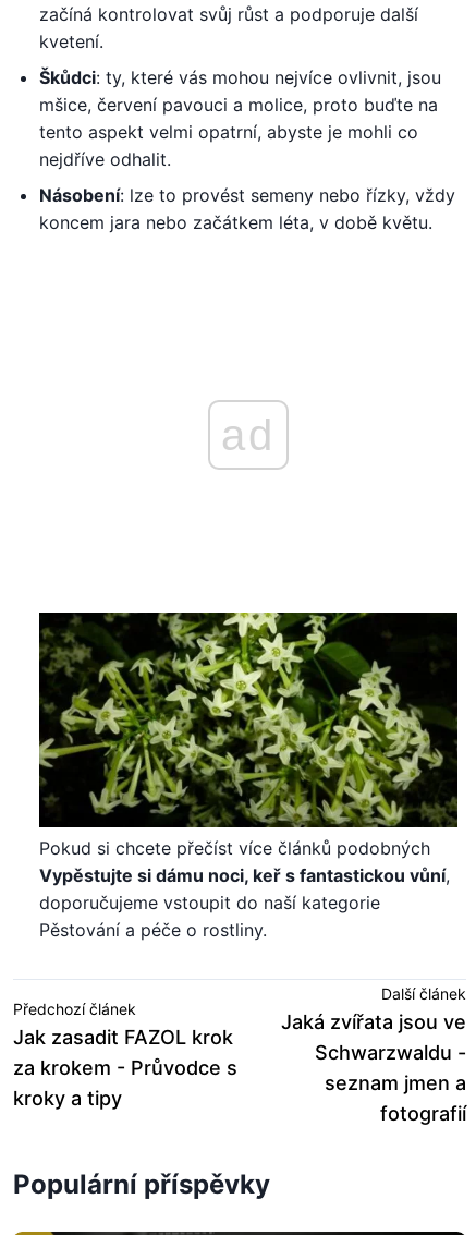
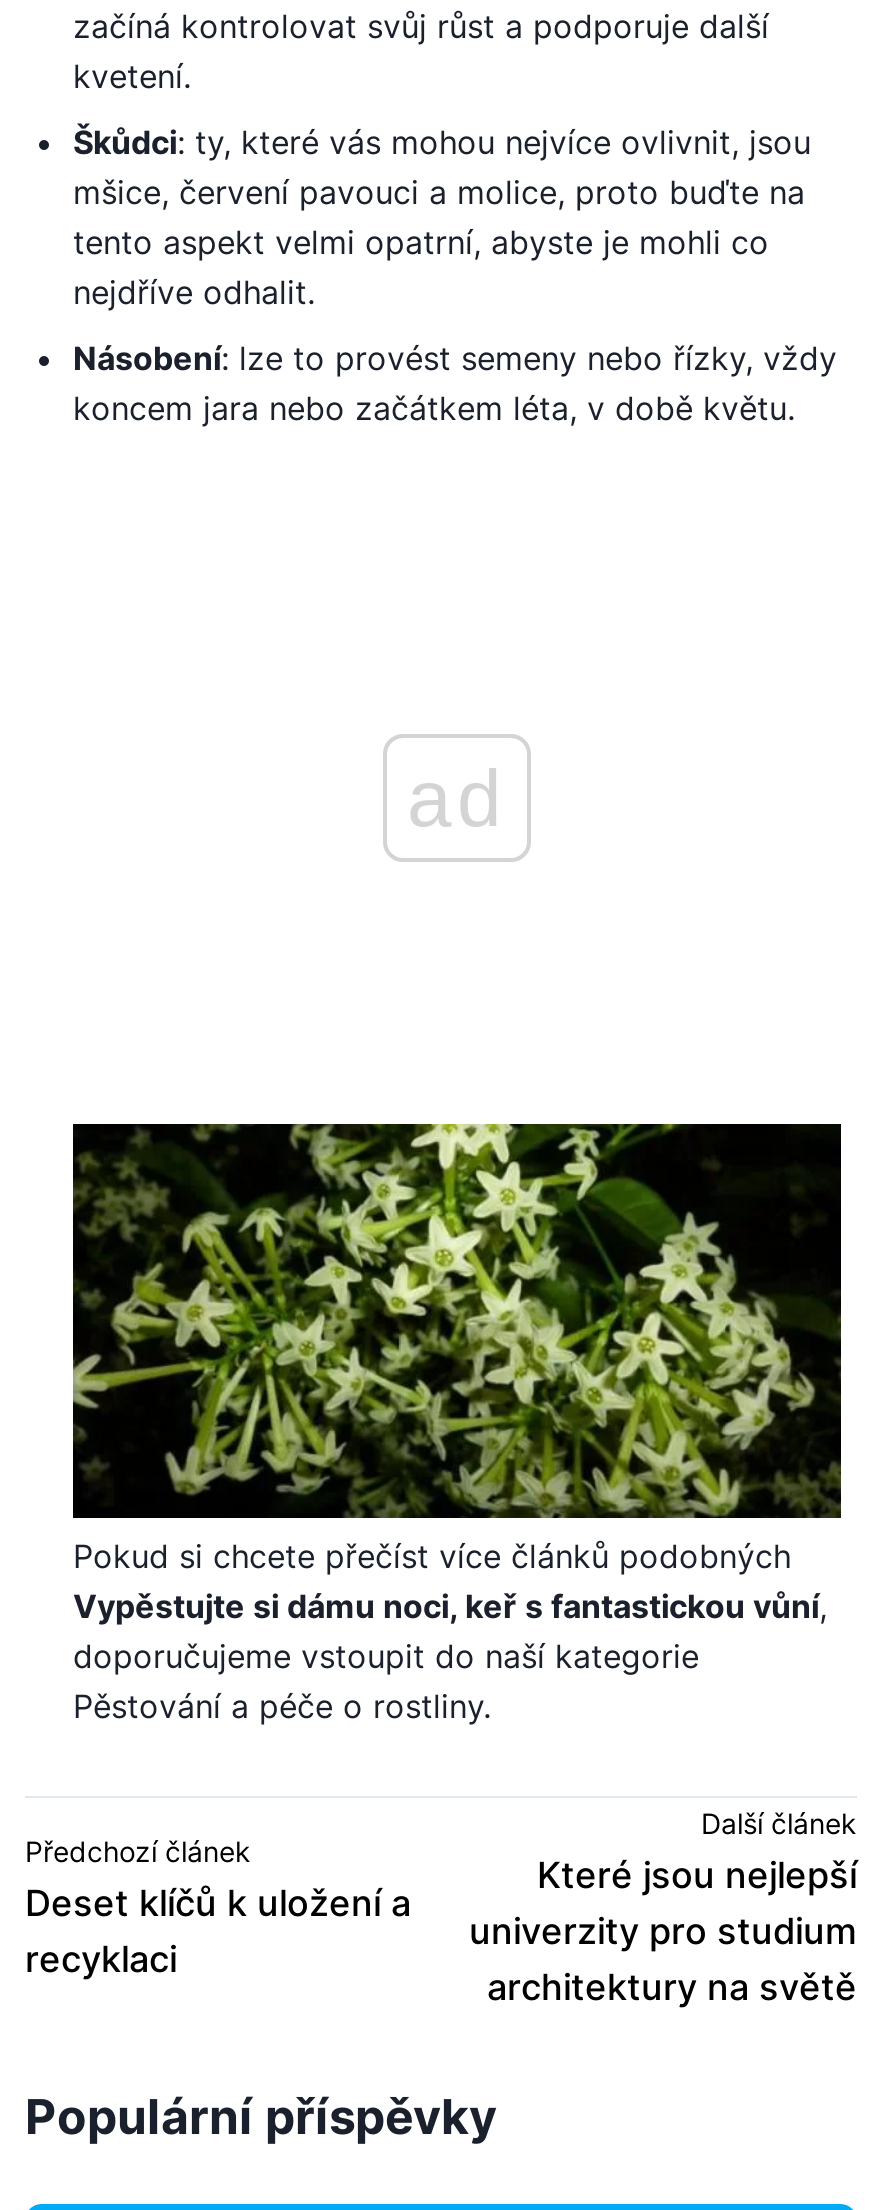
[281,1010,466,1125] Jaká zvířata jsou ve | Schwarzwaldu - | seznam jmen a | fotografií -> [469,1854,857,2008] Které jsou nejlepší | univerzity pro studium | architektury na světě
[13,1025,237,1109] Jak zasadit FAZOL krok | za krokem - Průvodce s | kroky a tipy -> [25,1882,411,1980] Deset klíčů k uložení a | recyklaci

